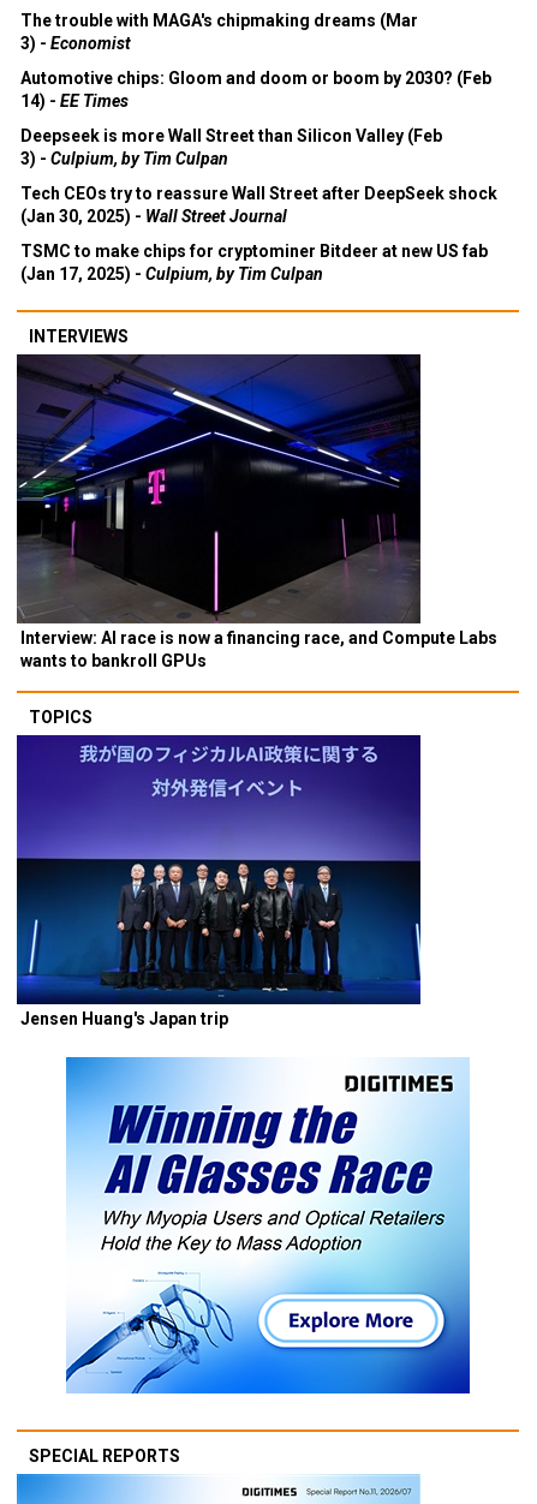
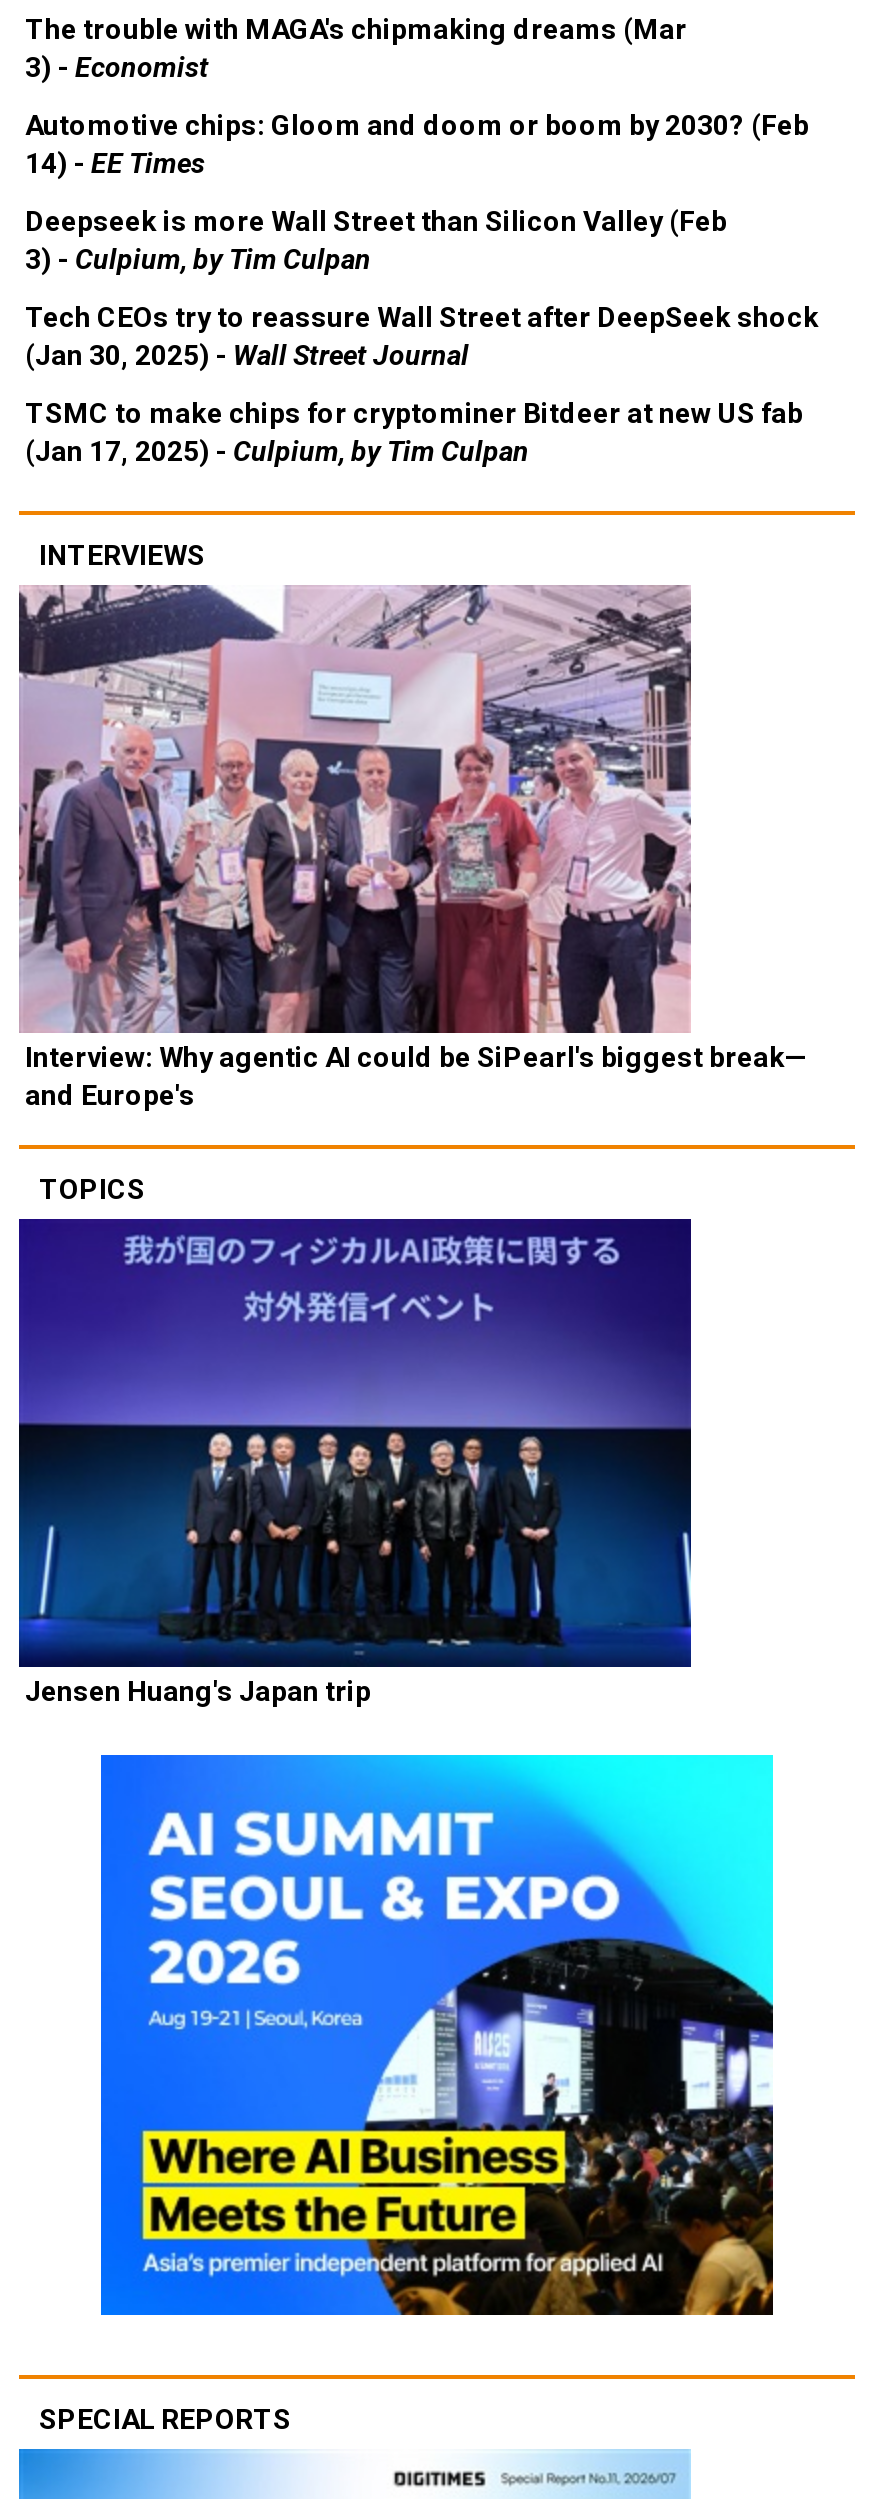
[16,353,497,670] [image] | Interview: AI race is now a financing race, and Compute Labs | wants to bankroll GPUs -> [17,585,807,1110] [image] | Interview: Why agentic AI could be SiPearl's biggest break— | and Europe's
[66,1057,471,1395] [image] -> [99,1753,775,2317] [image]

